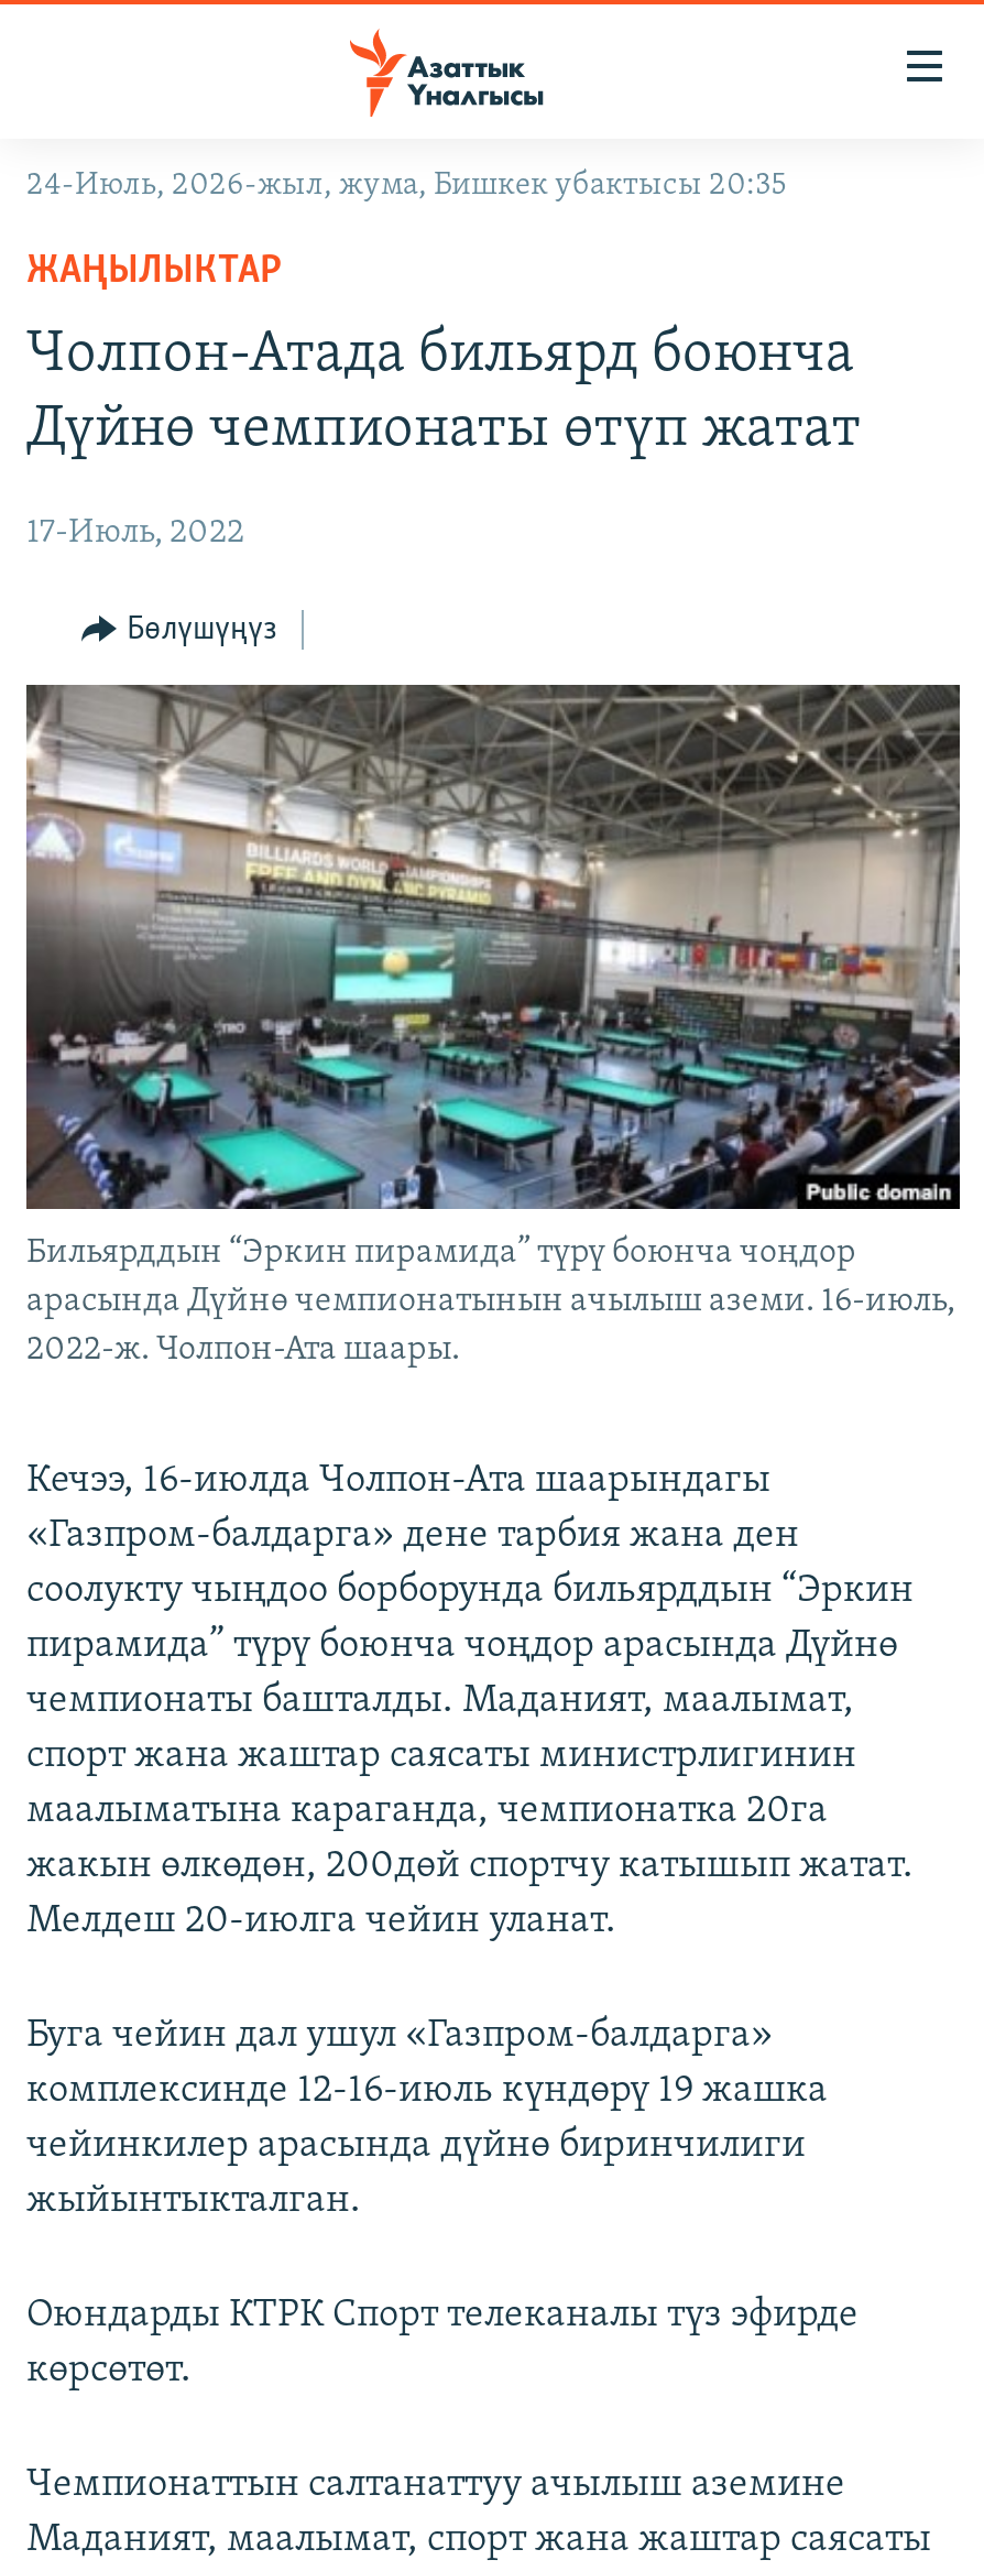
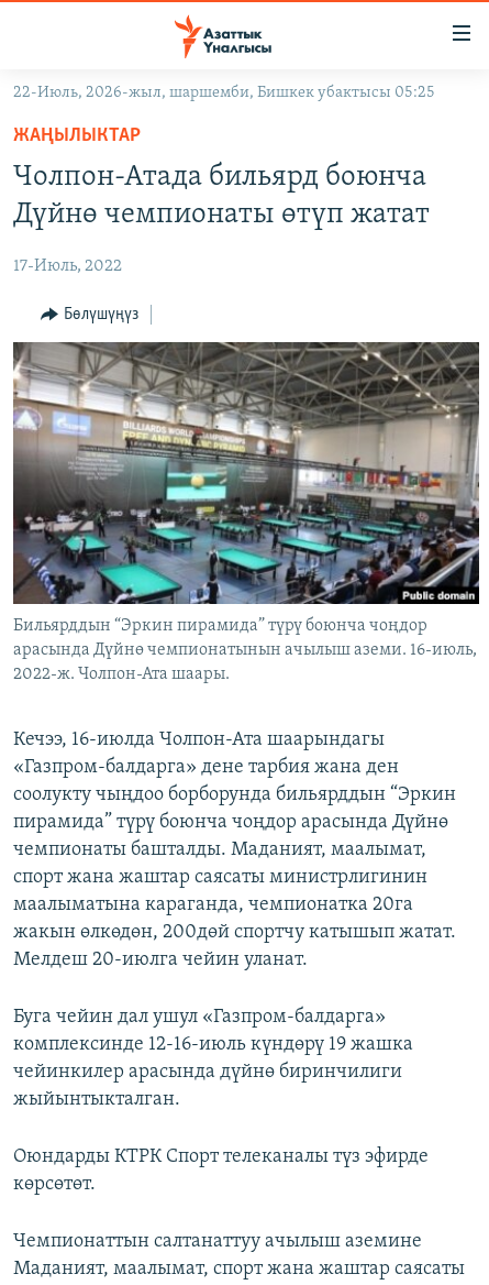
[26,170,788,203] 24-Июль, 2026-жыл, жума, Бишкек убактысы 20:35 -> [13,85,435,101] 22-Июль, 2026-жыл, шаршемби, Бишкек убактысы 05:25

